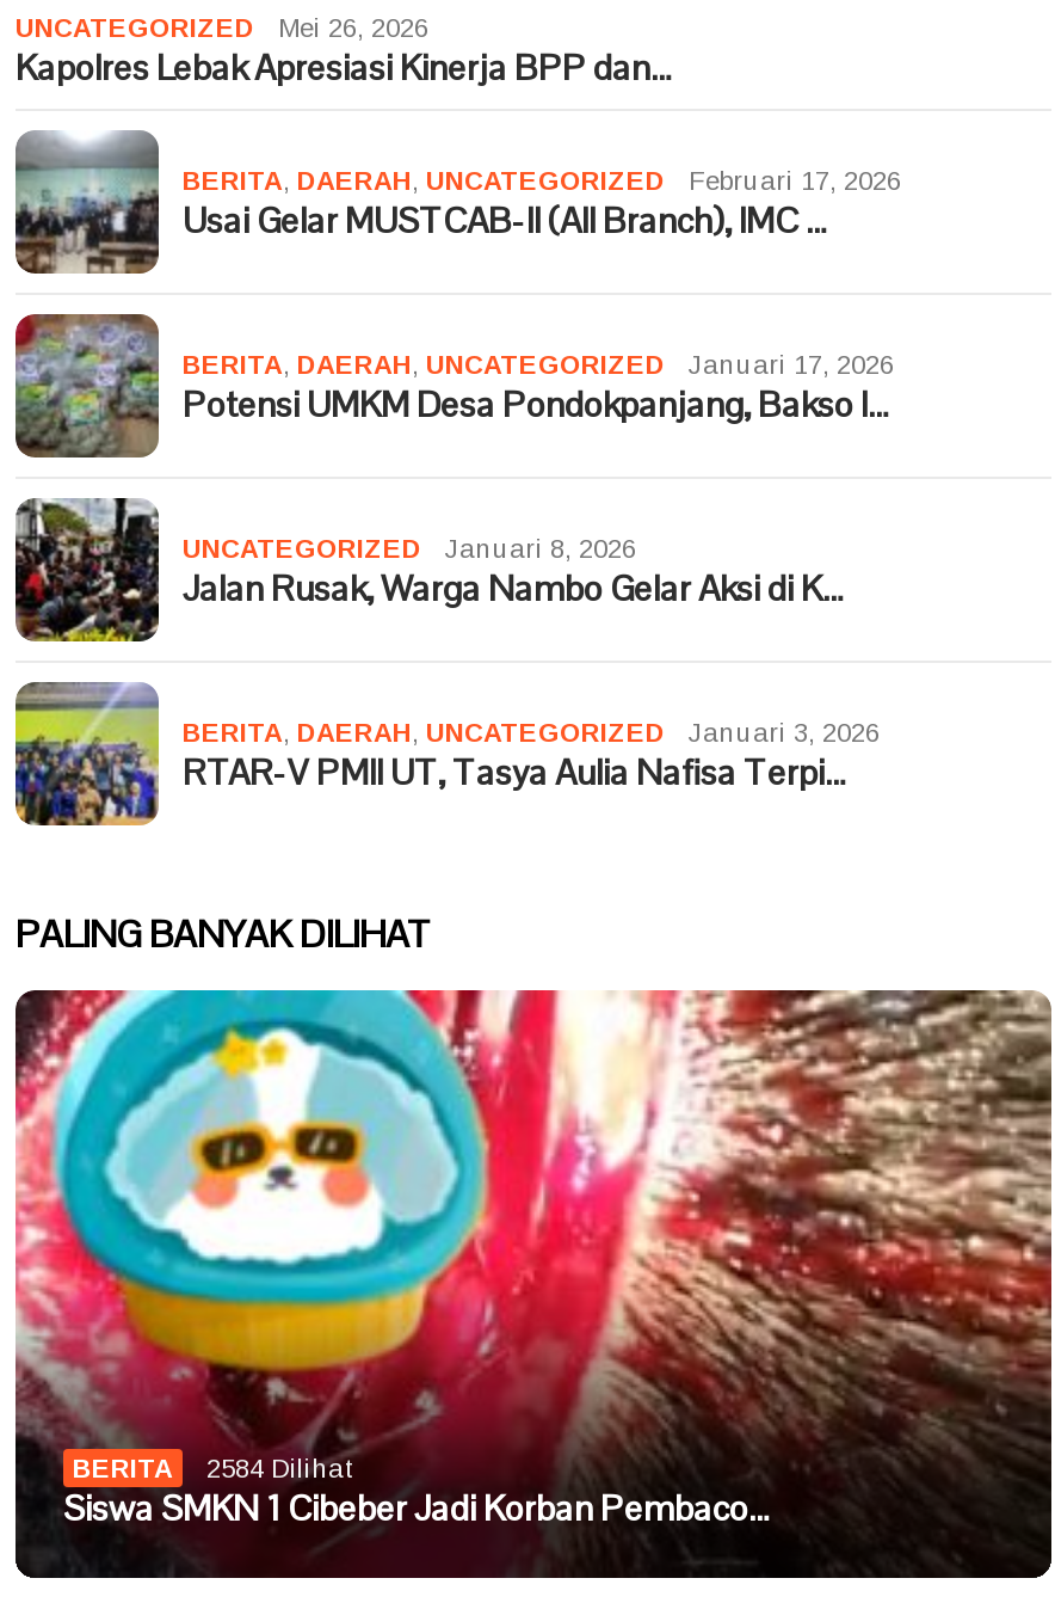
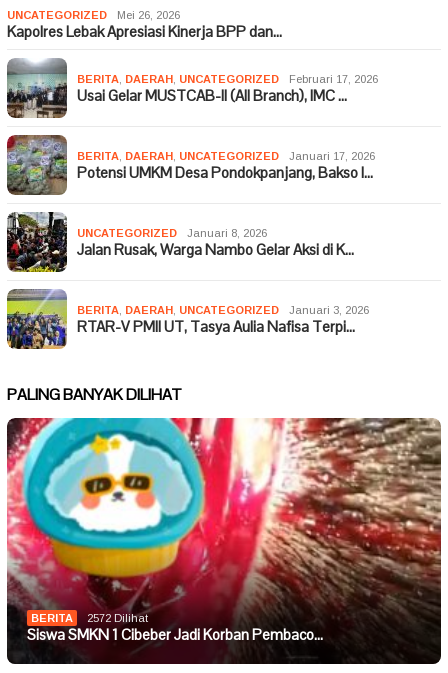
[73,1454,352,1482] BERITA 2584 Dilihat -> [31,612,148,624] BERITA 2572 Dilihat

